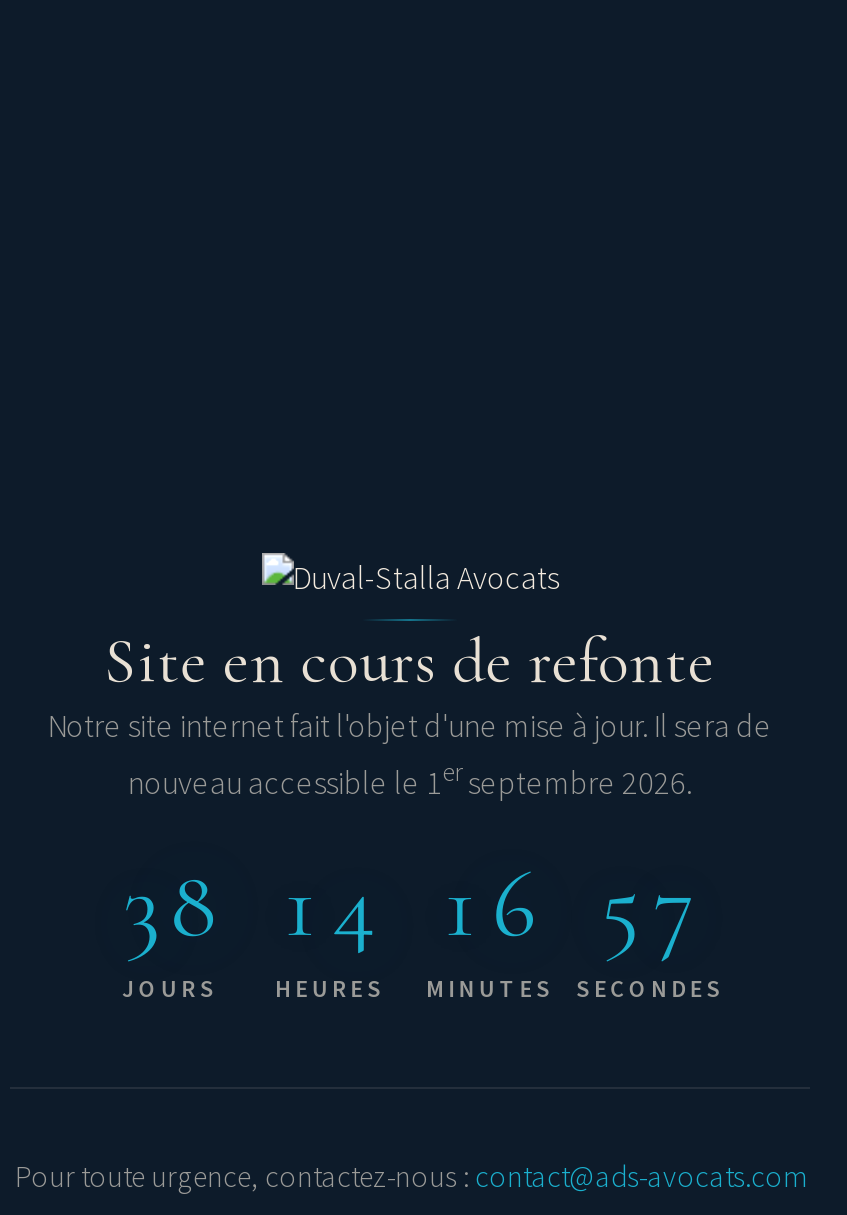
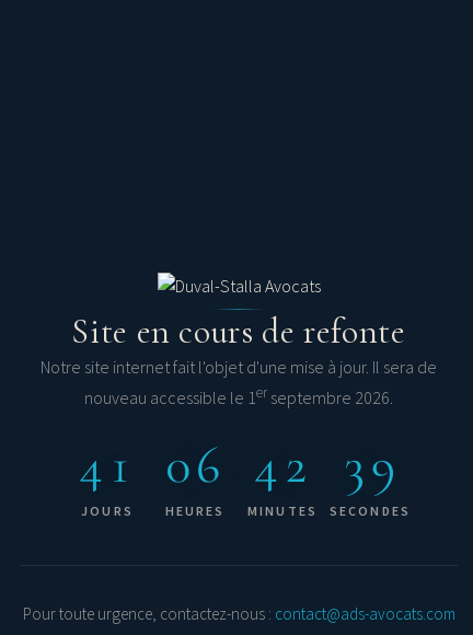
[116,846,224,962] 38 -> [78,433,137,497] 41
[276,846,384,962] 14 -> [165,433,224,497] 06
[436,846,544,962] 16 -> [253,433,312,497] 42
[596,846,704,962] 57 -> [341,433,400,497] 39

